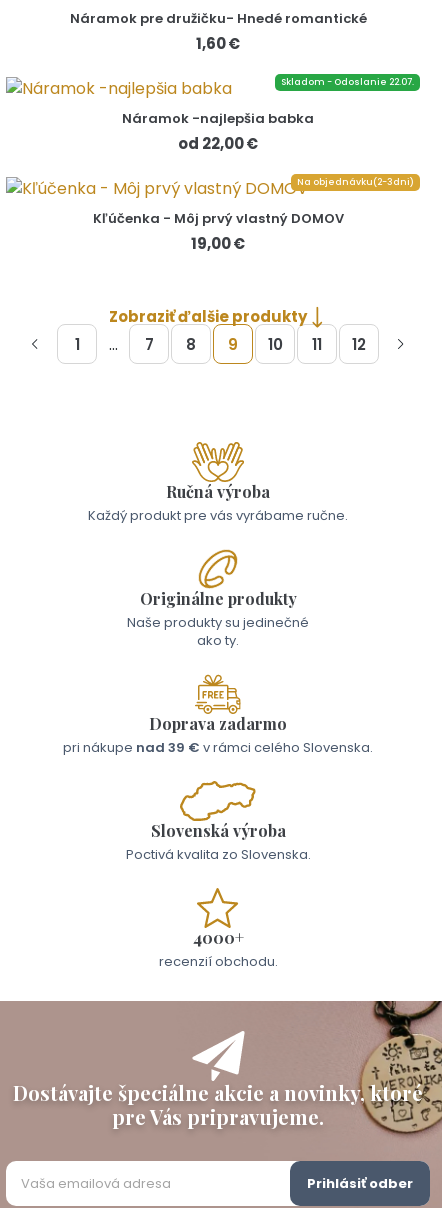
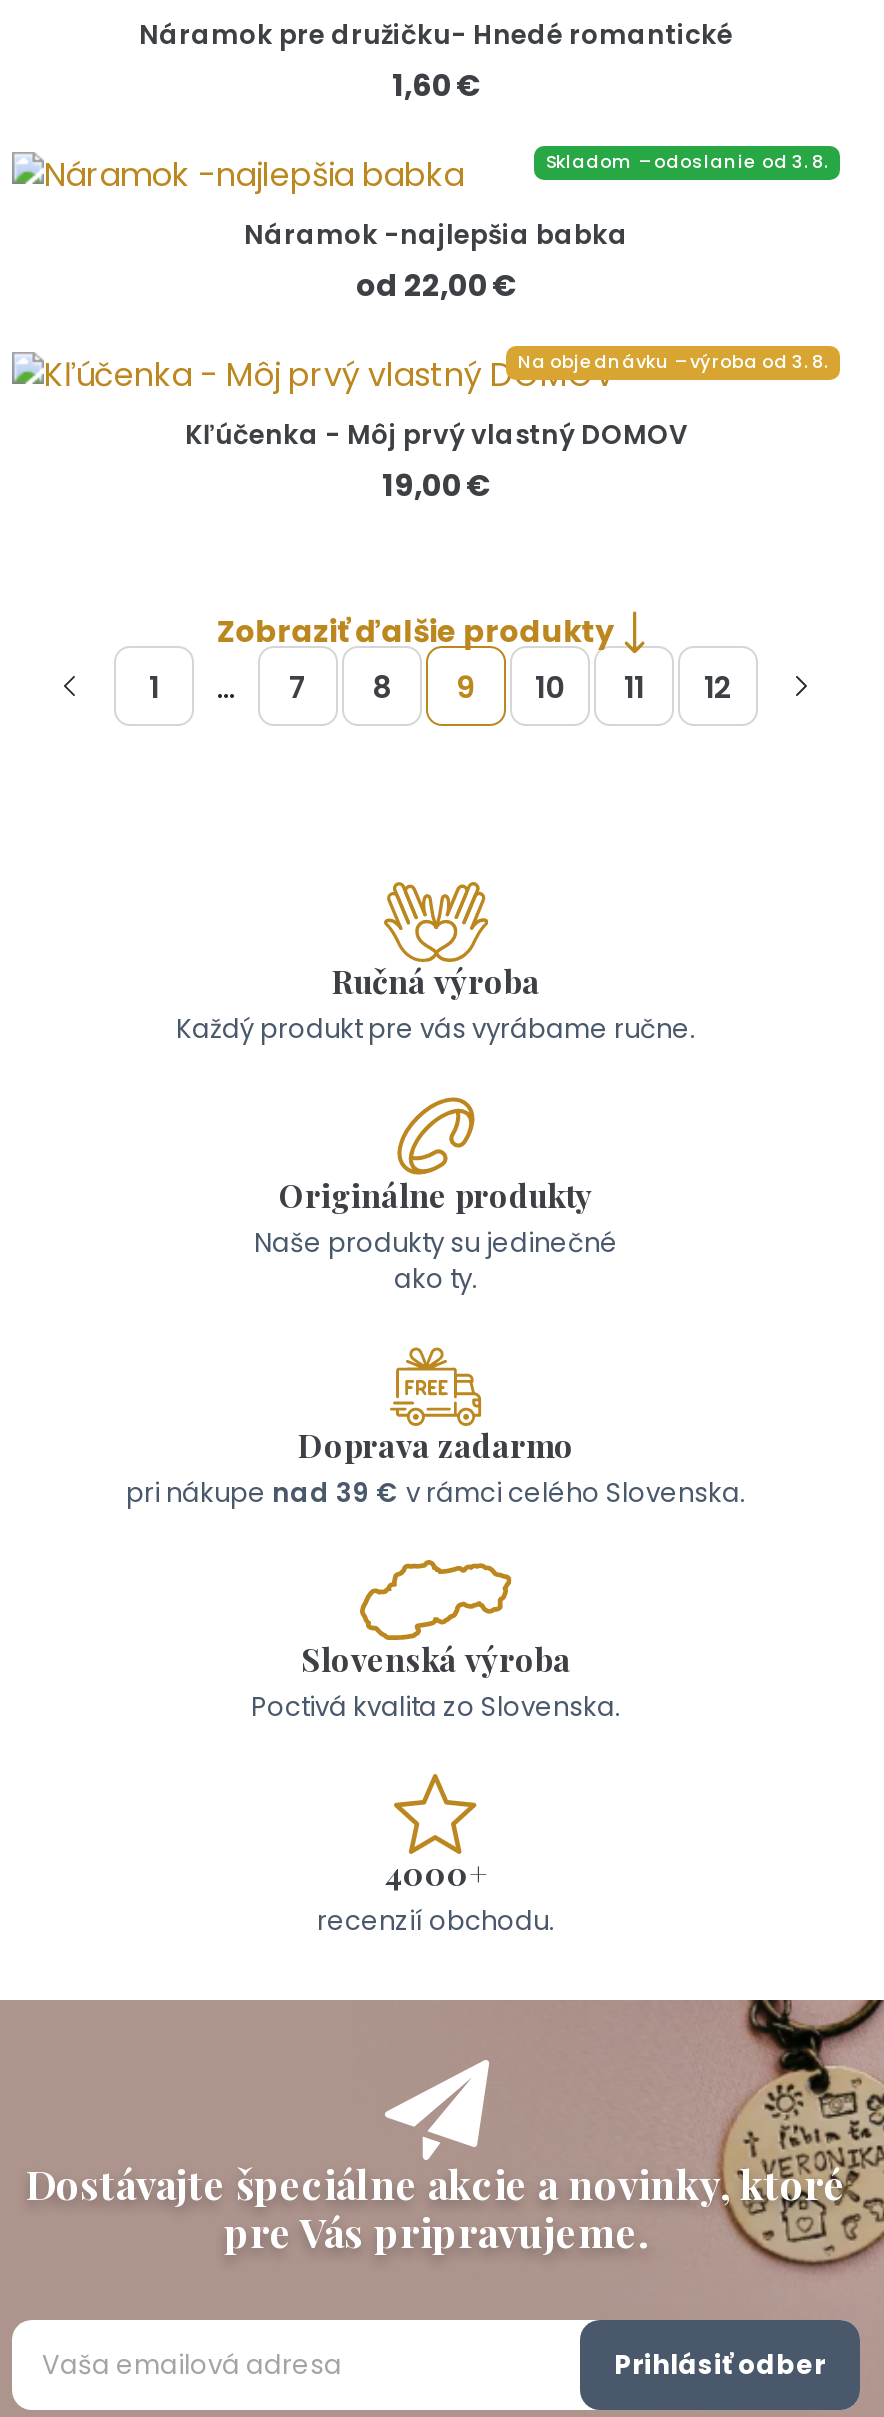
[281,76,414,88] Skladom - Odoslanie 22.07. -> [546,150,828,174] Skladom – odoslanie od 3. 8.
[297,176,414,188] Na objednávku(2-3dni) -> [518,350,828,374] Na objednávku – výroba od 3. 8.

